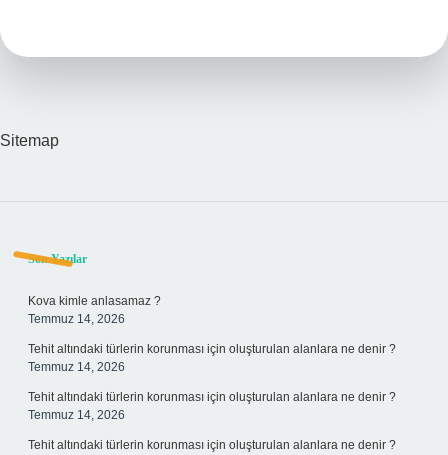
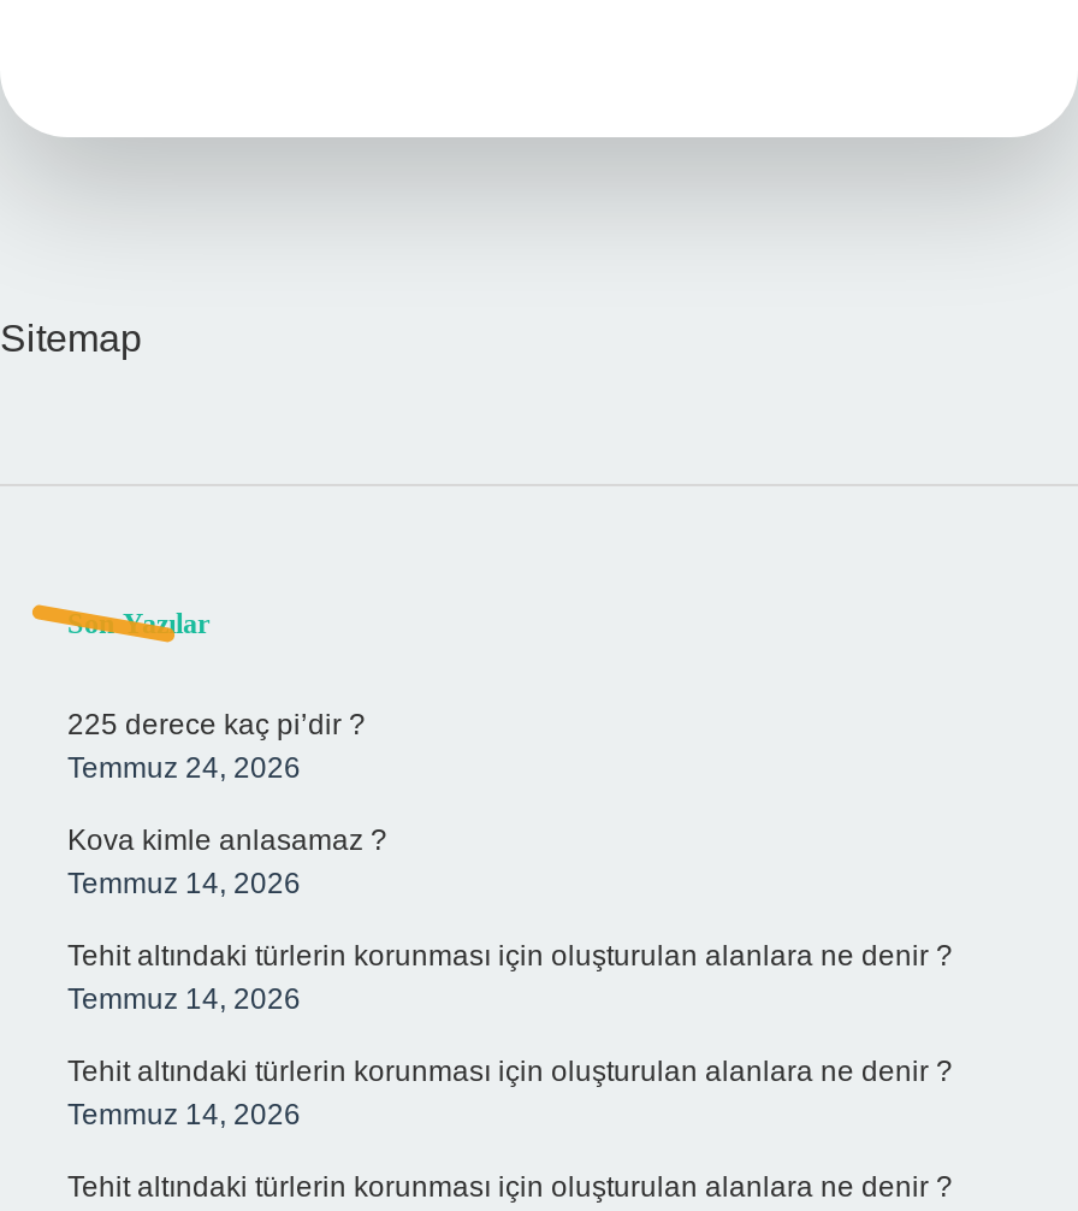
none -> [67,708,366,785] 225 derece kaç pi’dir ? | Temmuz 24, 2026

